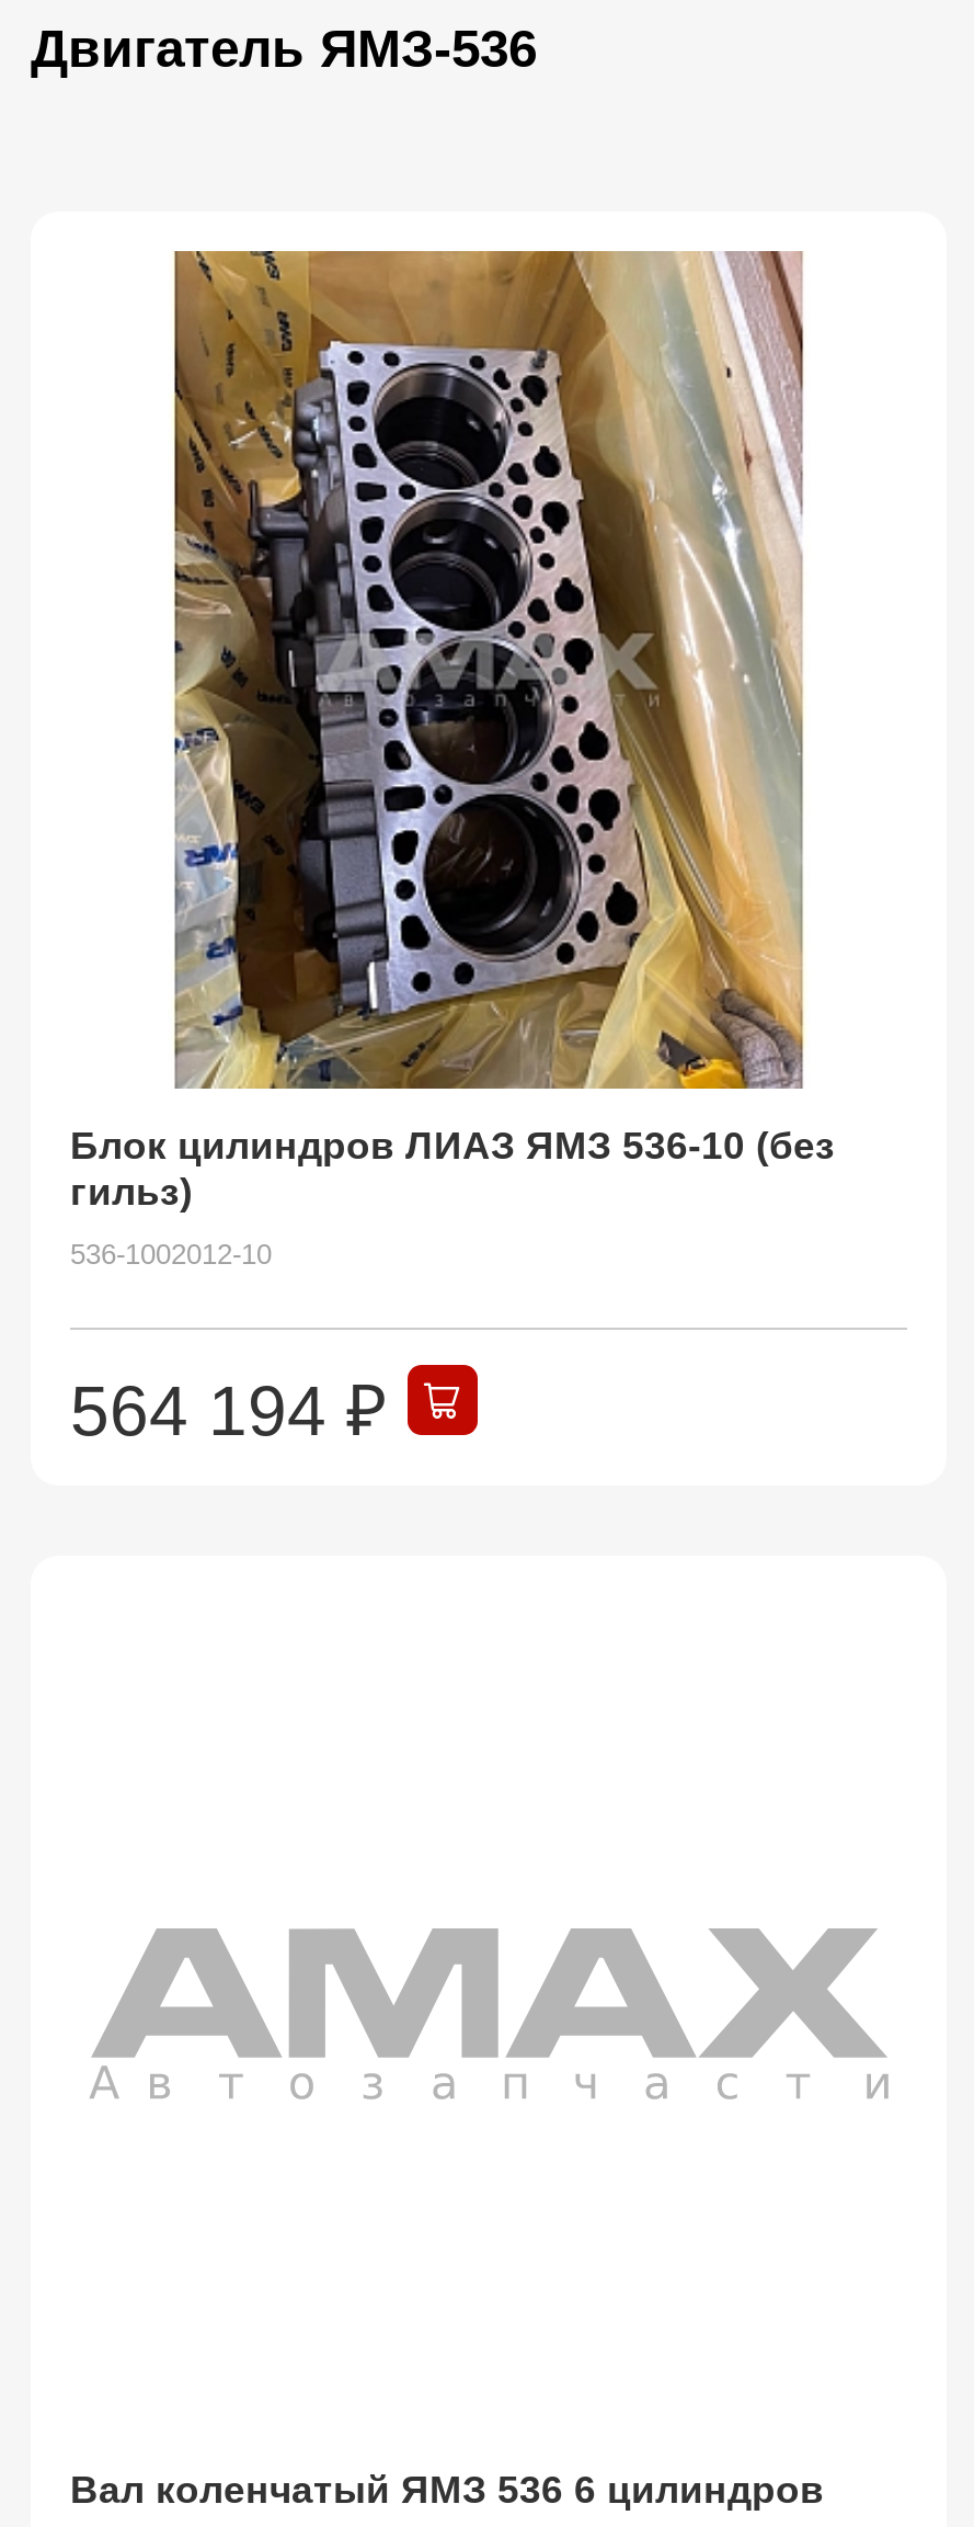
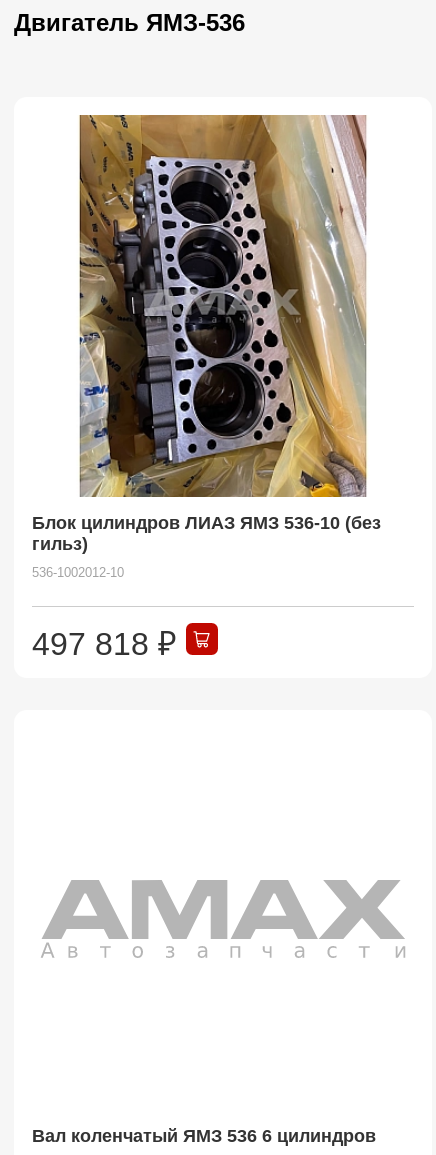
[70,1372,388,1451] 564 194 ₽ -> [32,626,177,662] 497 818 ₽

